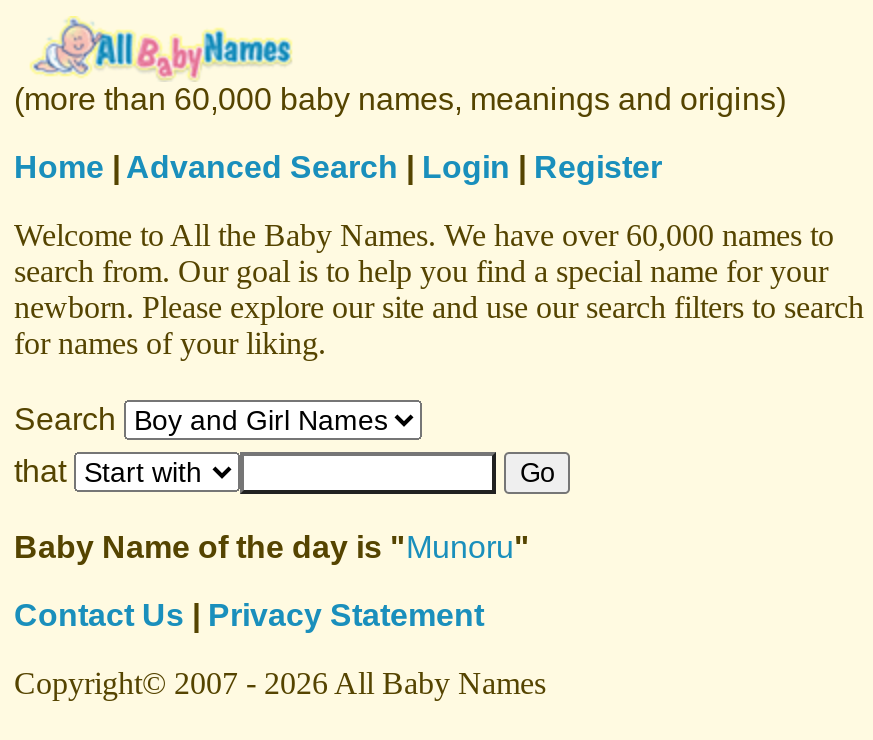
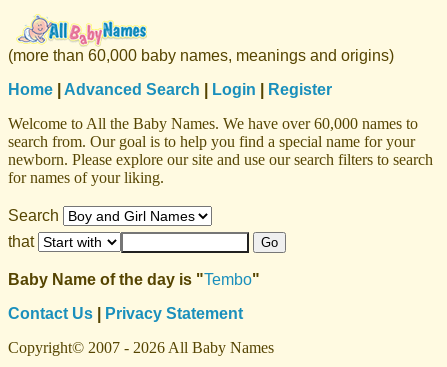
[14,530,530,564] Baby Name of the day is " Munoru" -> [8,271,260,288] Baby Name of the day is " Tembo"

